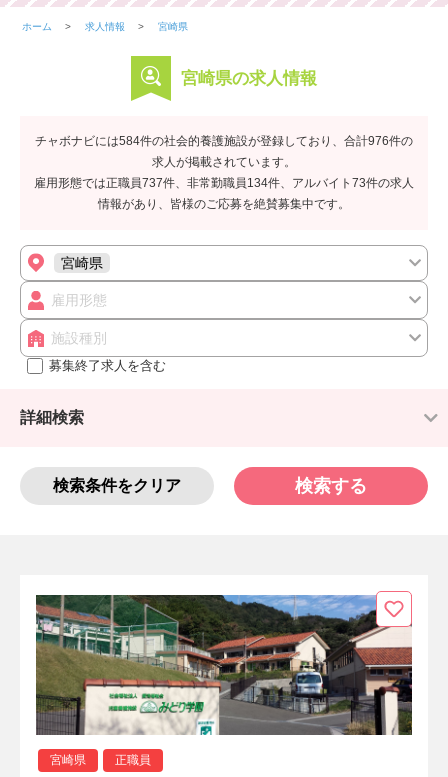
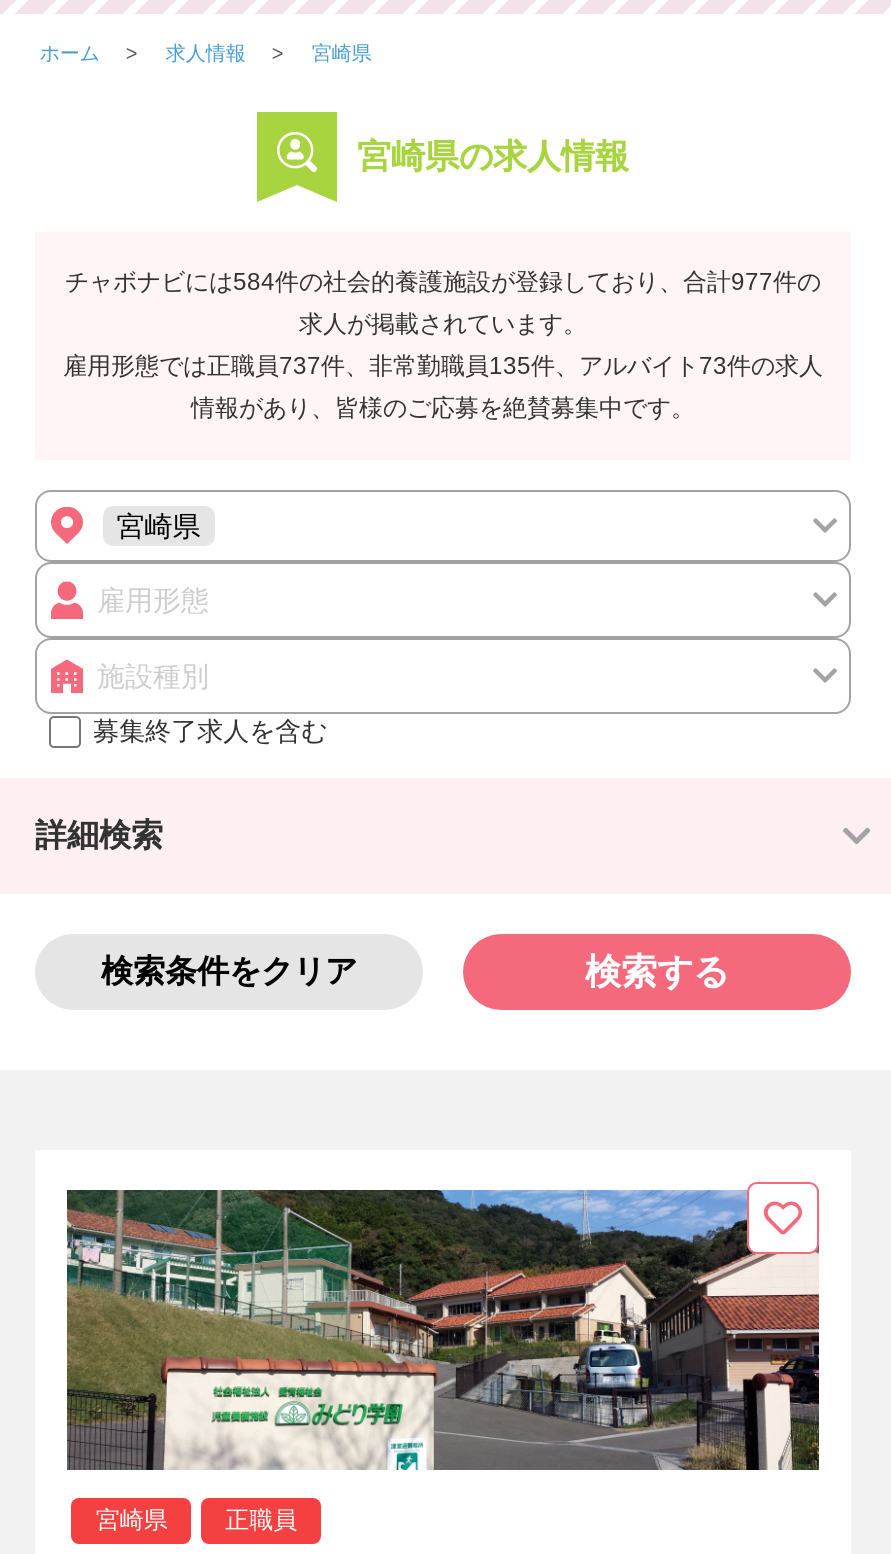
[35,134,413,148] チャボナビには584件の社会的養護施設が登録しており、合計976件の -> [65,268,821,296] チャボナビには584件の社会的養護施設が登録しており、合計977件の
[34,176,414,190] 雇用形態では正職員737件、非常勤職員134件、アルバイト73件の求人 -> [63,352,823,380] 雇用形態では正職員737件、非常勤職員135件、アルバイト73件の求人

